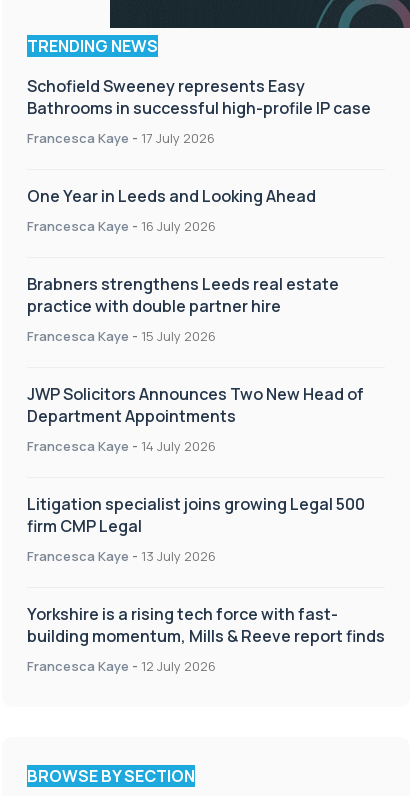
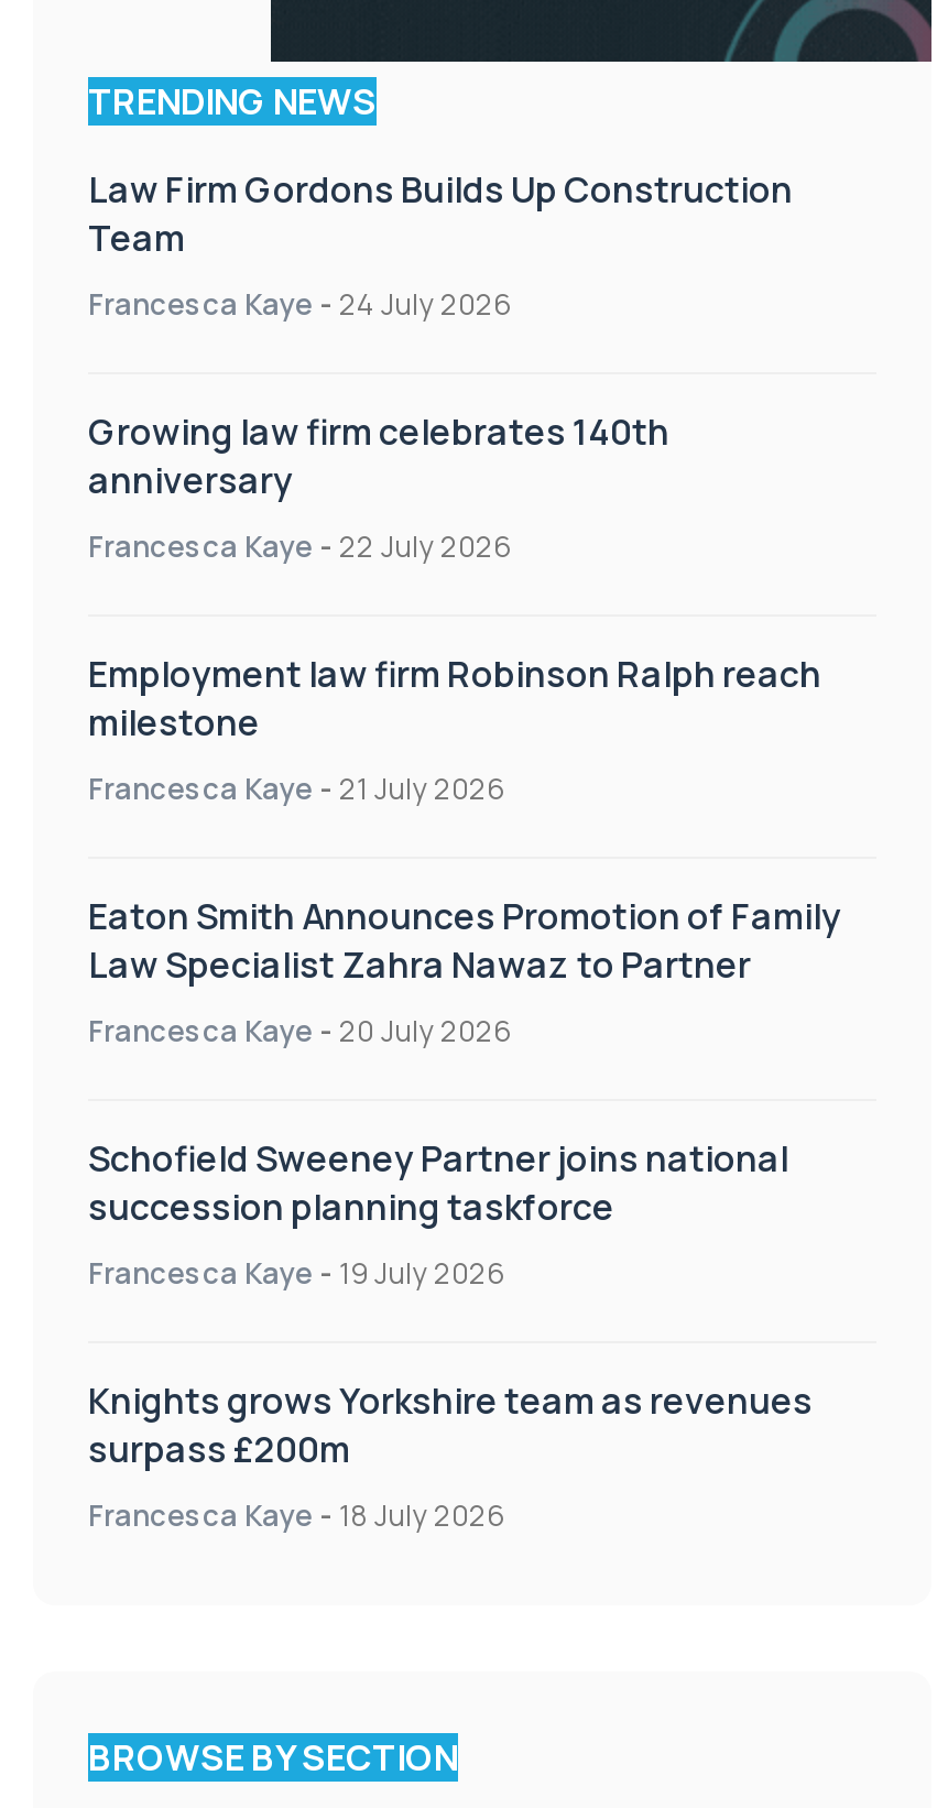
[27,75,371,119] Schofield Sweeney represents Easy | Bathrooms in successful high-profile IP case -> [88,166,793,263] Law Firm Gordons Builds Up Construction | Team
[27,129,215,147] Francesca Kaye - 17 July 2026 -> [88,285,511,325] Francesca Kaye - 24 July 2026
[27,185,316,207] One Year in Leeds and Looking Ahead -> [88,409,669,505] Growing law firm celebrates 140th | anniversary
[27,217,216,235] Francesca Kaye - 16 July 2026 -> [88,527,511,567] Francesca Kaye - 22 July 2026
[27,273,339,317] Brabners strengthens Leeds real estate | practice with double partner hire -> [88,651,821,748] Employment law firm Robinson Ralph reach | milestone
[27,327,216,345] Francesca Kaye - 15 July 2026 -> [88,770,504,809] Francesca Kaye - 21 July 2026
[27,383,364,427] JWP Solicitors Announces Two New Head of | Department Appointments -> [88,893,841,990] Eaton Smith Announces Promotion of Family | Law Specialist Zahra Nawaz to Partner
[27,437,216,455] Francesca Kaye - 14 July 2026 -> [88,1012,511,1052] Francesca Kaye - 20 July 2026
[27,493,365,537] Litigation specialist joins growing Legal 500 | firm CMP Legal -> [88,1135,788,1232] Schofield Sweeney Partner joins national | succession planning taskforce
[27,547,216,565] Francesca Kaye - 13 July 2026 -> [88,1254,504,1294] Francesca Kaye - 19 July 2026
[27,603,385,647] Yorkshire is a rising tech force with fast- | building momentum, Mills & Reeve report finds -> [88,1377,813,1474] Knights grows Yorkshire team as revenues | surpass £200m
[27,657,216,675] Francesca Kaye - 12 July 2026 -> [88,1496,504,1536] Francesca Kaye - 18 July 2026

